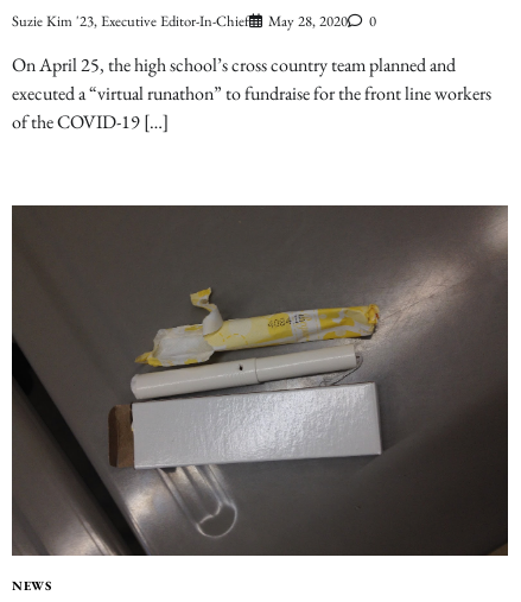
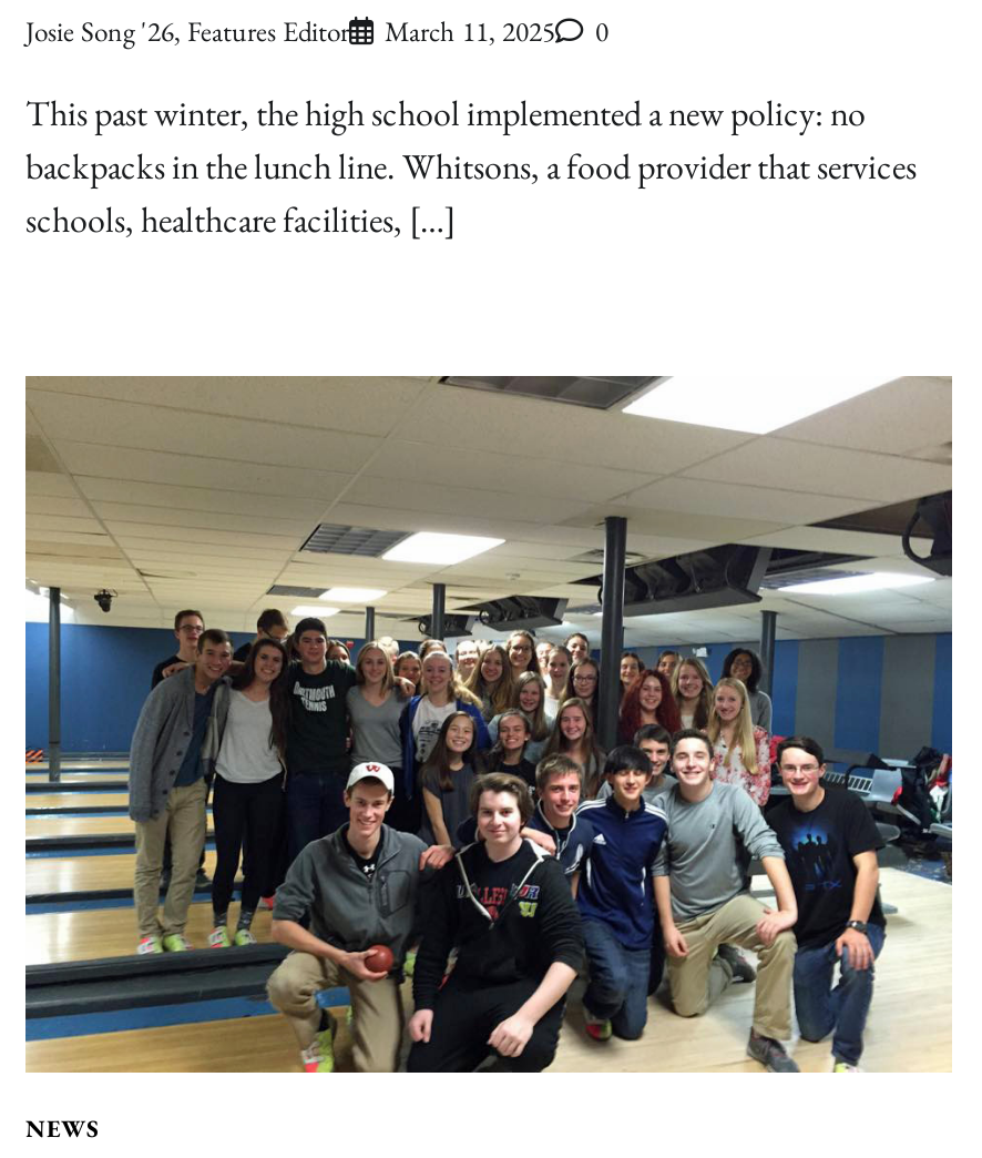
[12,11,348,31] Suzie Kim '23, Executive Editor-In-Chief | May 28, 2020 -> [25,13,555,50] Josie Song '26, Features Editor | March 11, 2025
[12,52,491,134] On April 25, the high school’s cross country team planned and | executed a “virtual runathon” to fundraise for the front line workers | of the COVID-19 […] -> [25,90,917,243] This past winter, the high school implemented a new policy: no | backpacks in the lunch line. Whitsons, a food provider that services | schools, healthcare facilities, […]
[11,204,509,557] [image] -> [23,376,954,1075] [image]

